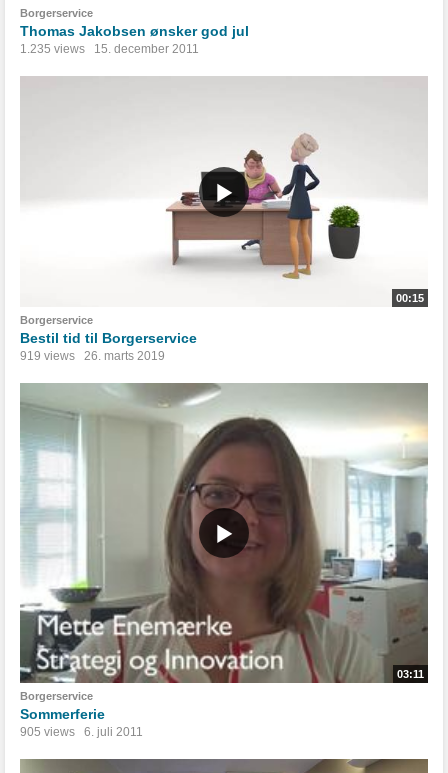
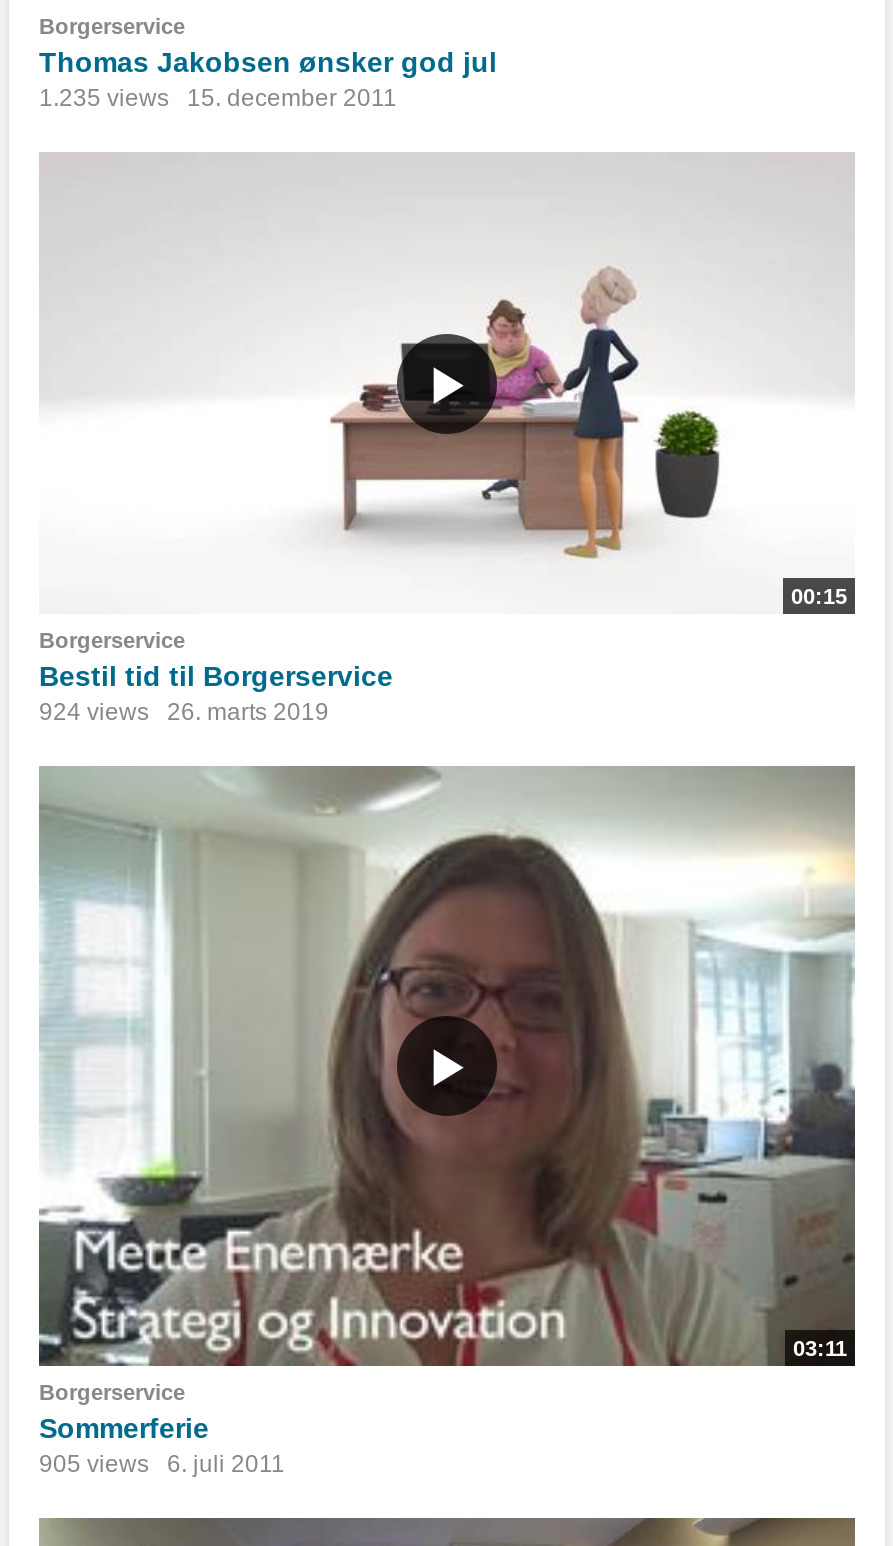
[20,349,165,363] 919 views 26. marts 2019 -> [39,699,329,727] 924 views 26. marts 2019

